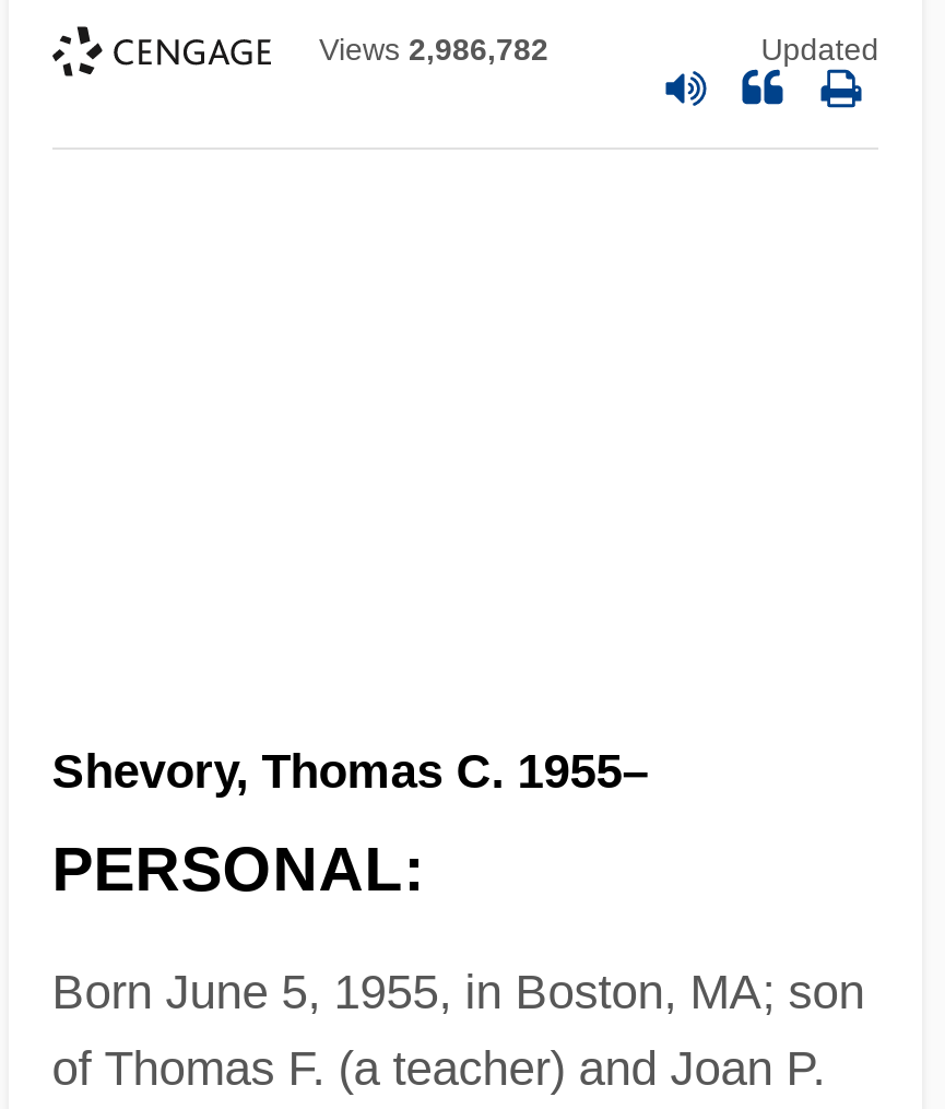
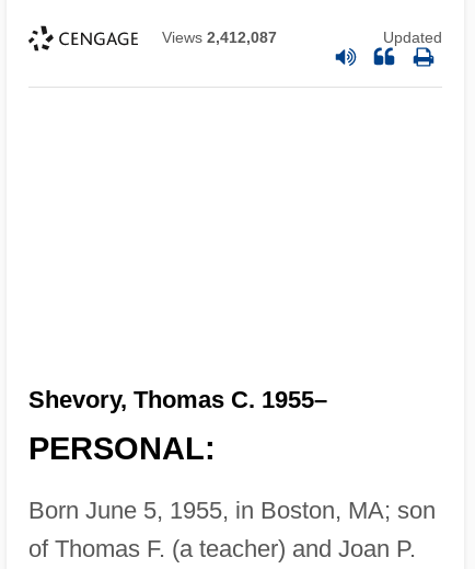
[319,33,548,68] Views 2,986,782 -> [162,29,277,47] Views 2,412,087

